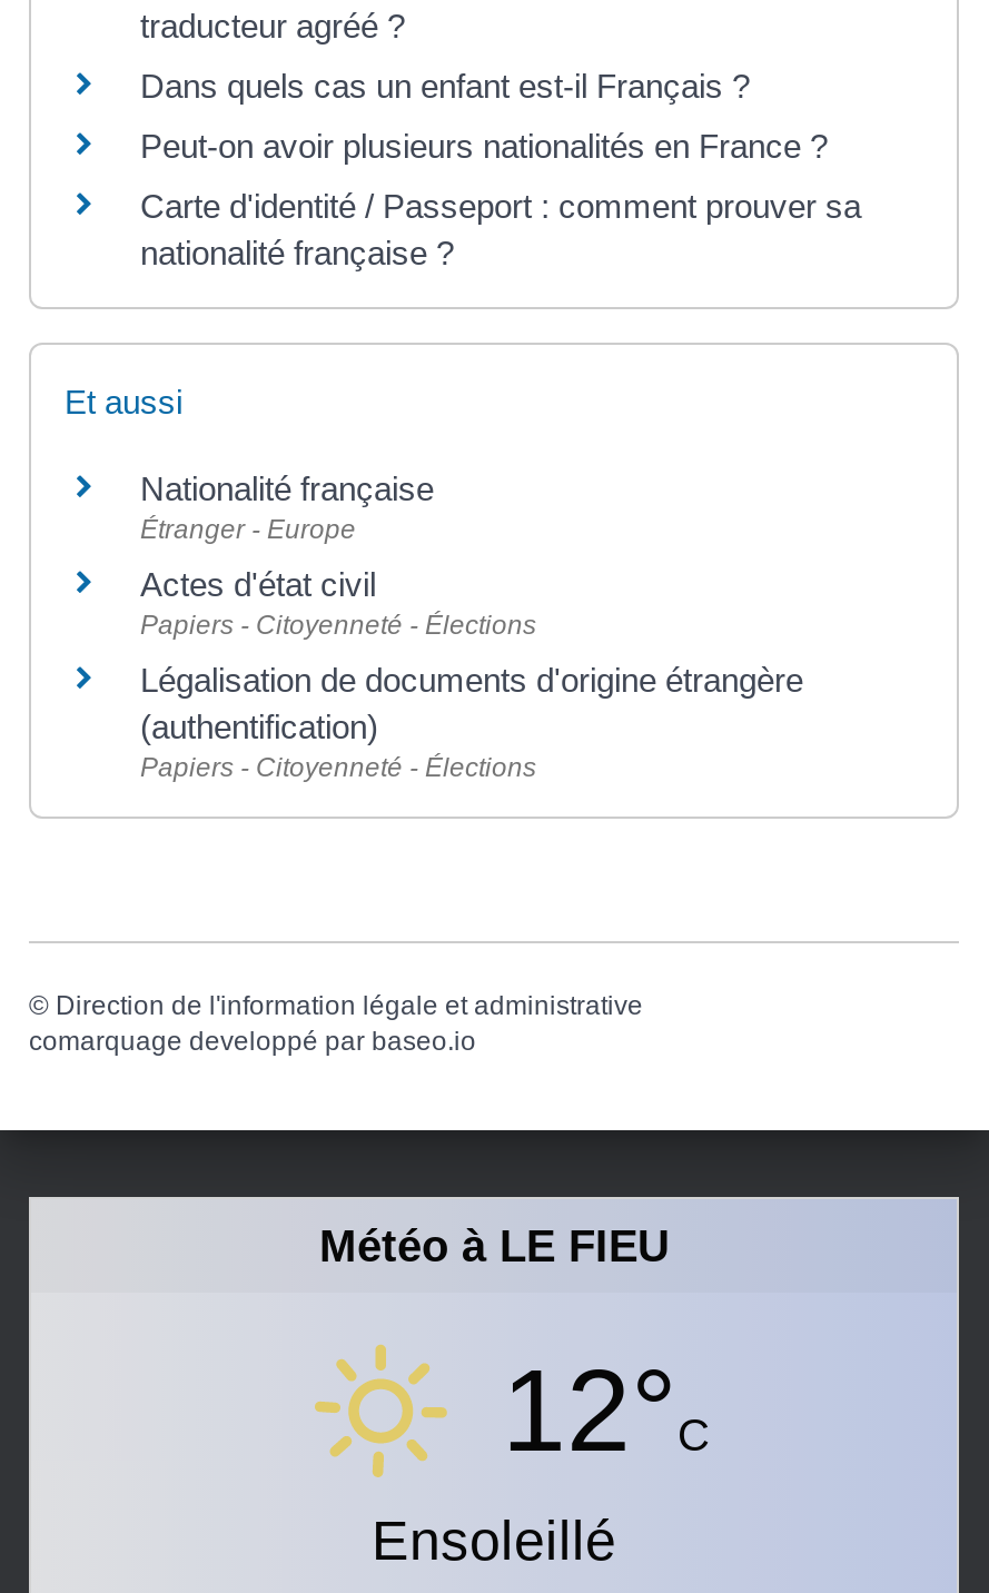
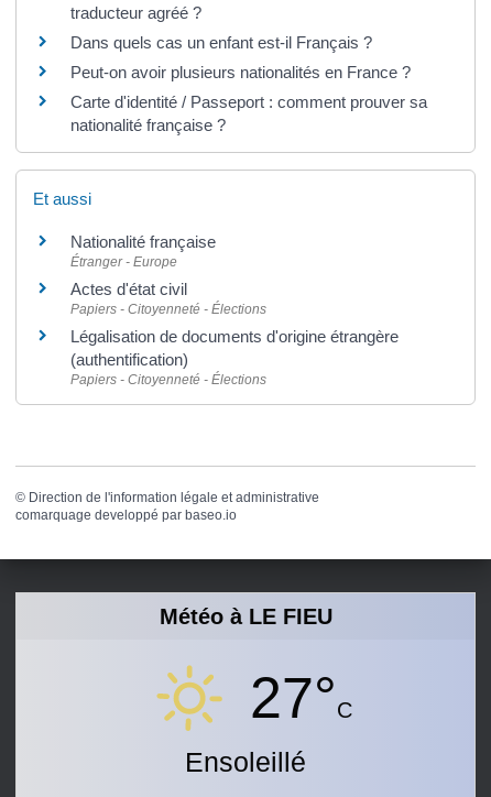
[502,1347,709,1476] 12°C -> [249,666,352,730] 27°C

